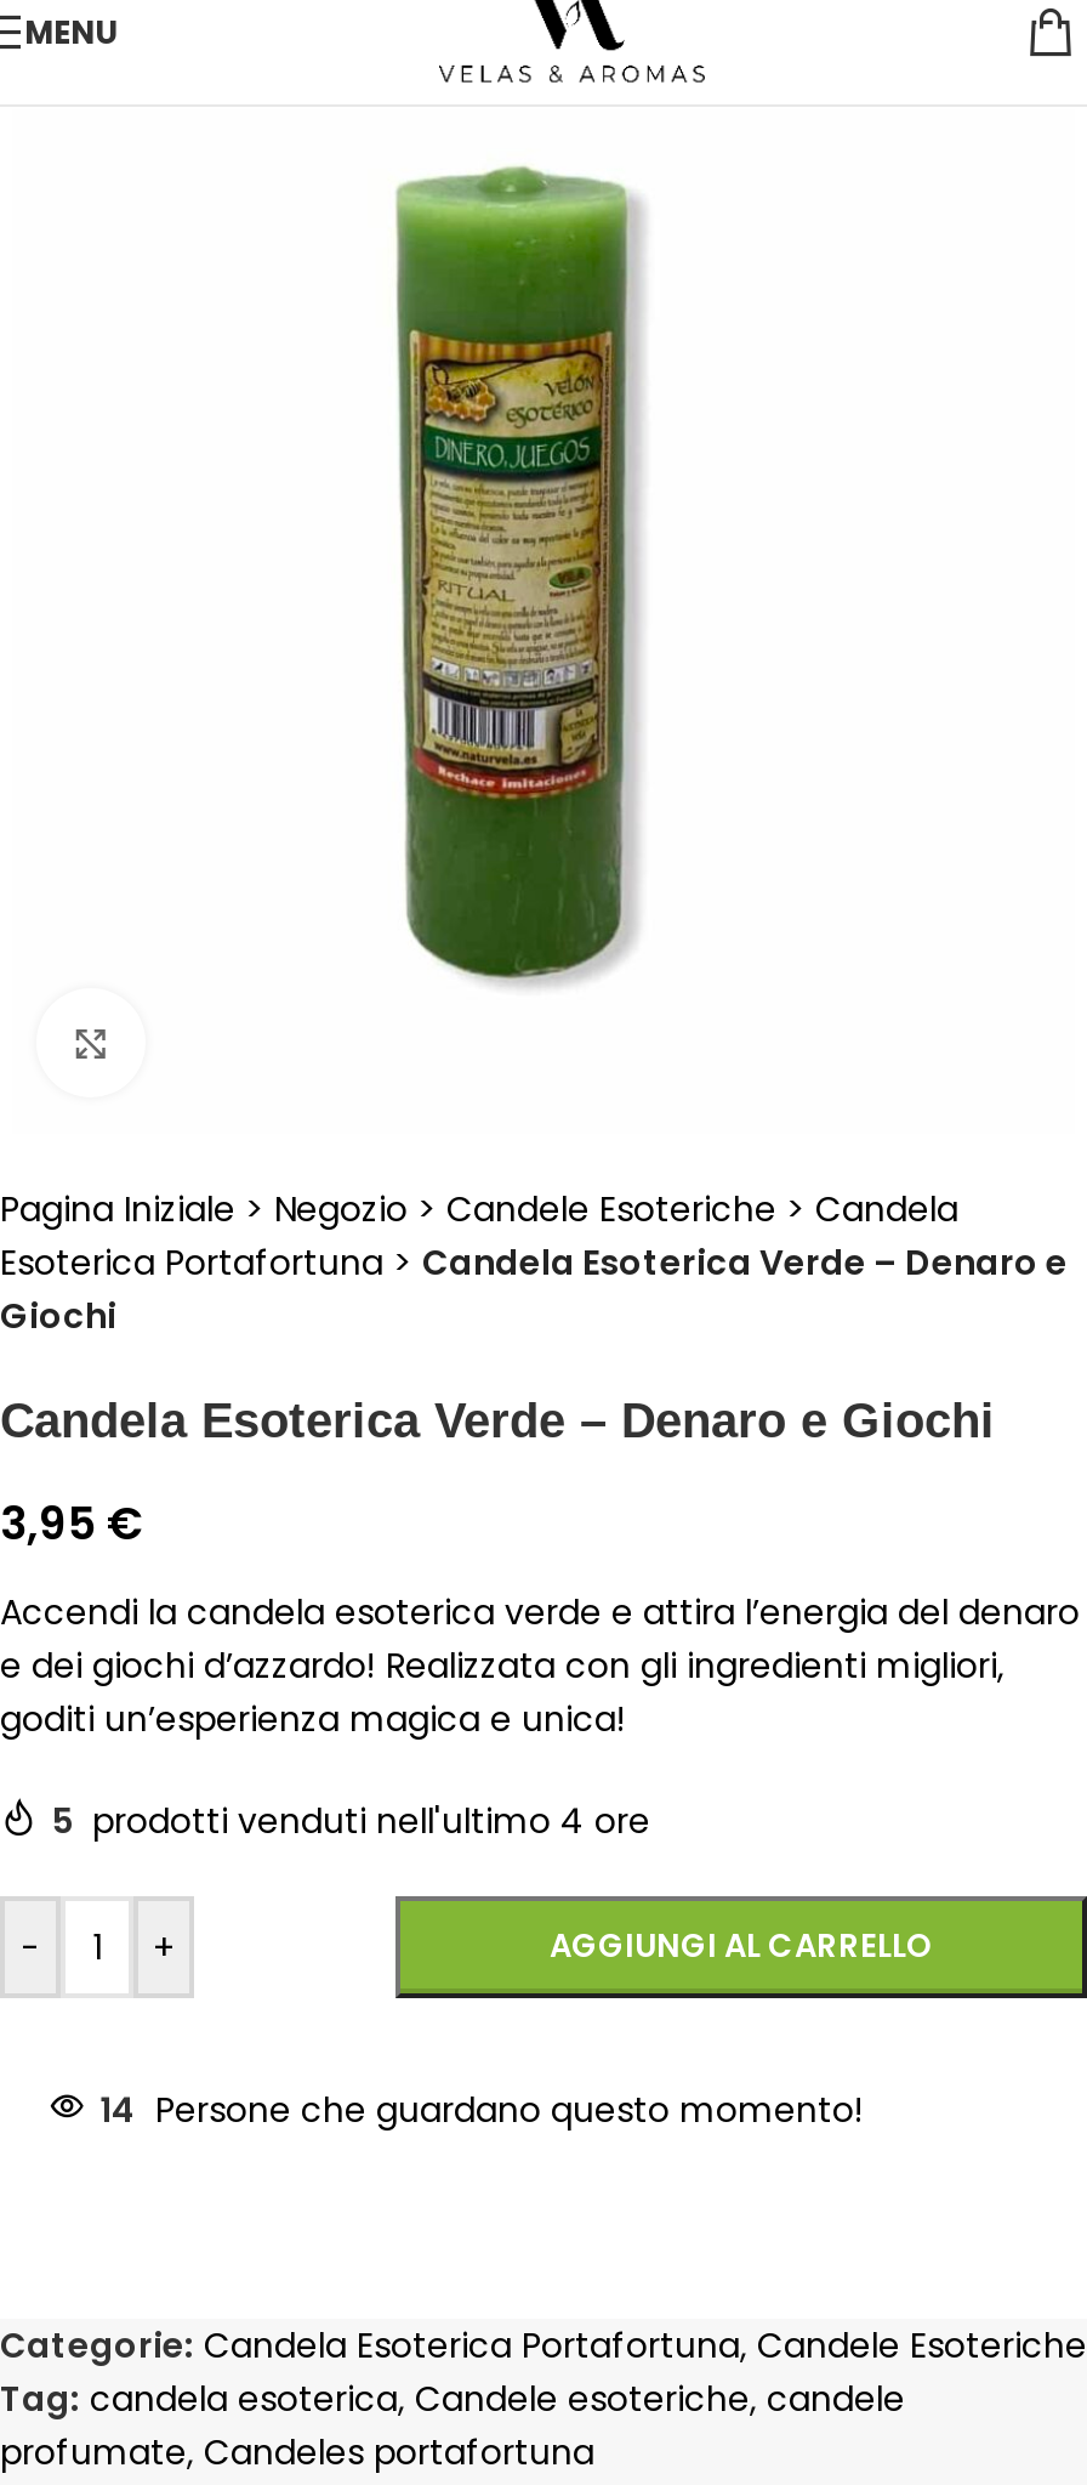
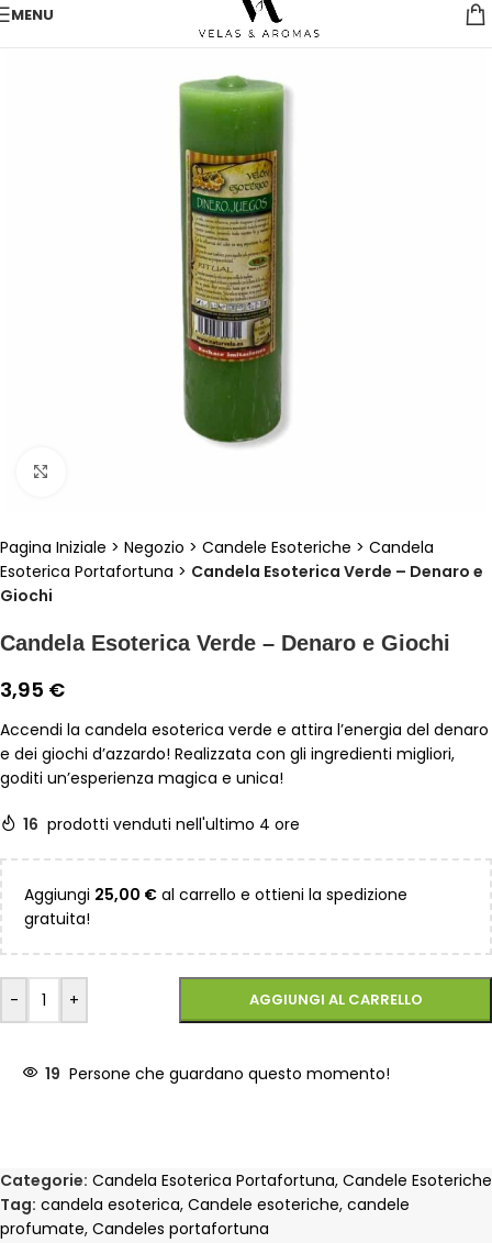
[51,1797,650,1846] 5 prodotti venduti nell'ultimo 4 ore -> [23,813,407,929] 16 prodotti venduti nell'ultimo 4 ore | Aggiungi 25,00 €al carrello e ottieni la spedizione | gratuita!
[99,2086,864,2135] 14 Persone che guardano questo momento! -> [45,1062,390,1084] 19 Persone che guardano questo momento!

